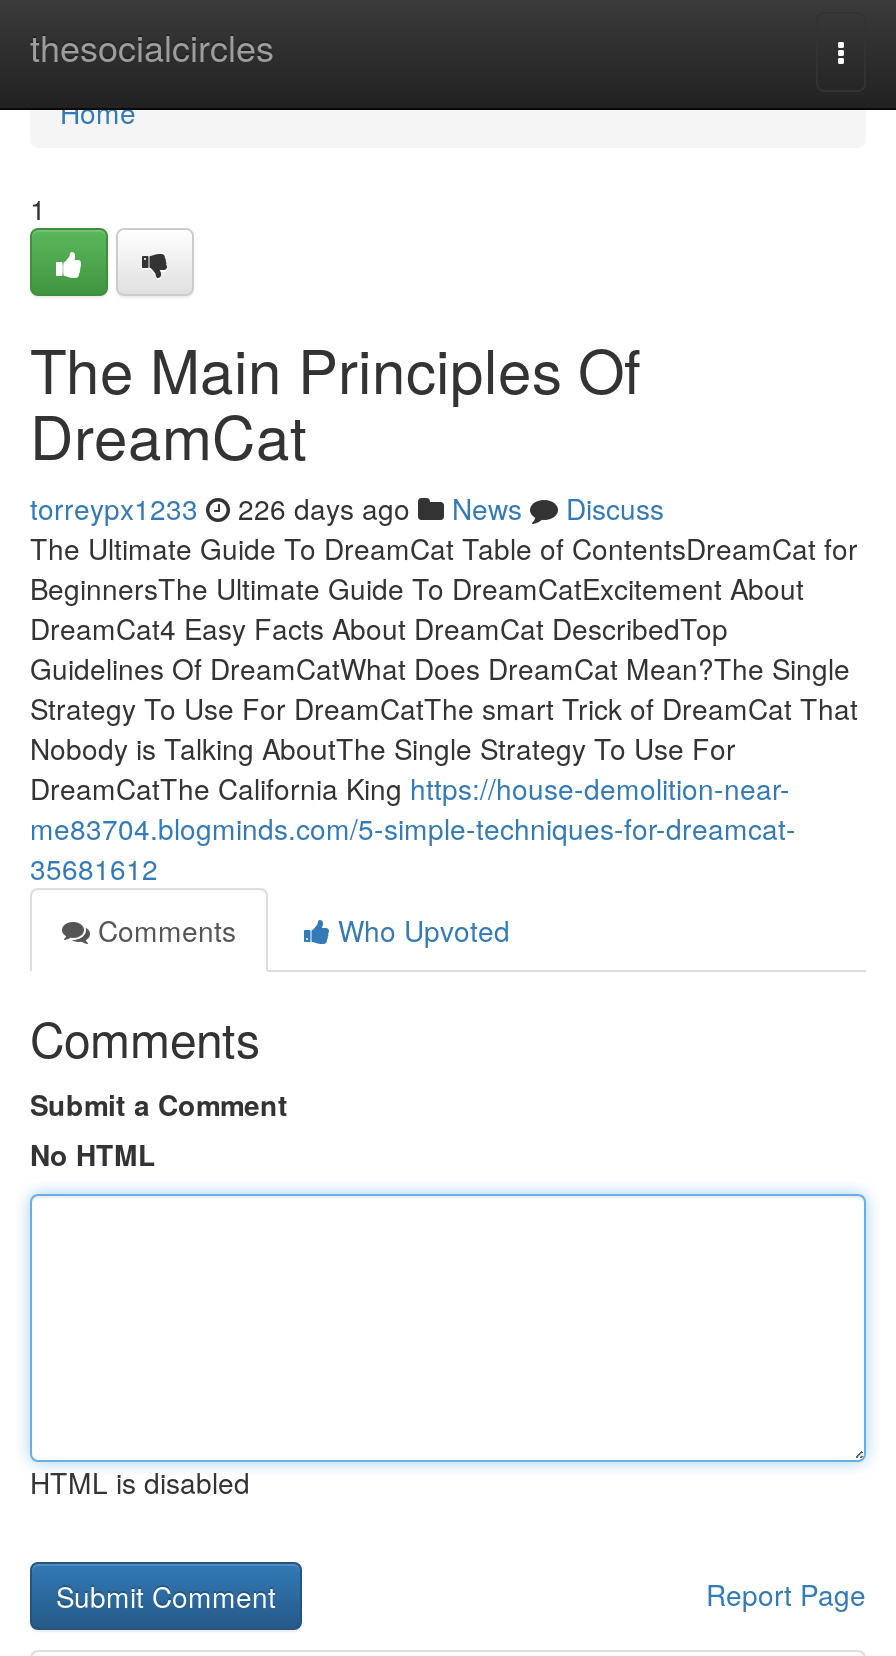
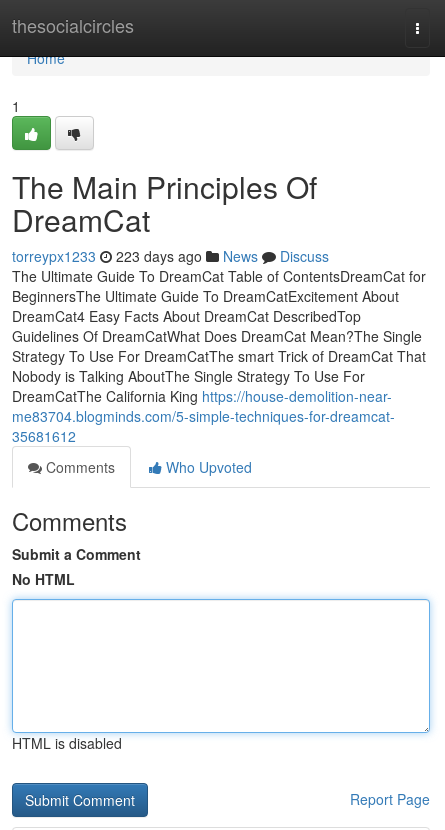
[30,488,664,528] torreypx1233 226 days ago News Discuss -> [12,246,329,266] torreypx1233 223 days ago News Discuss

